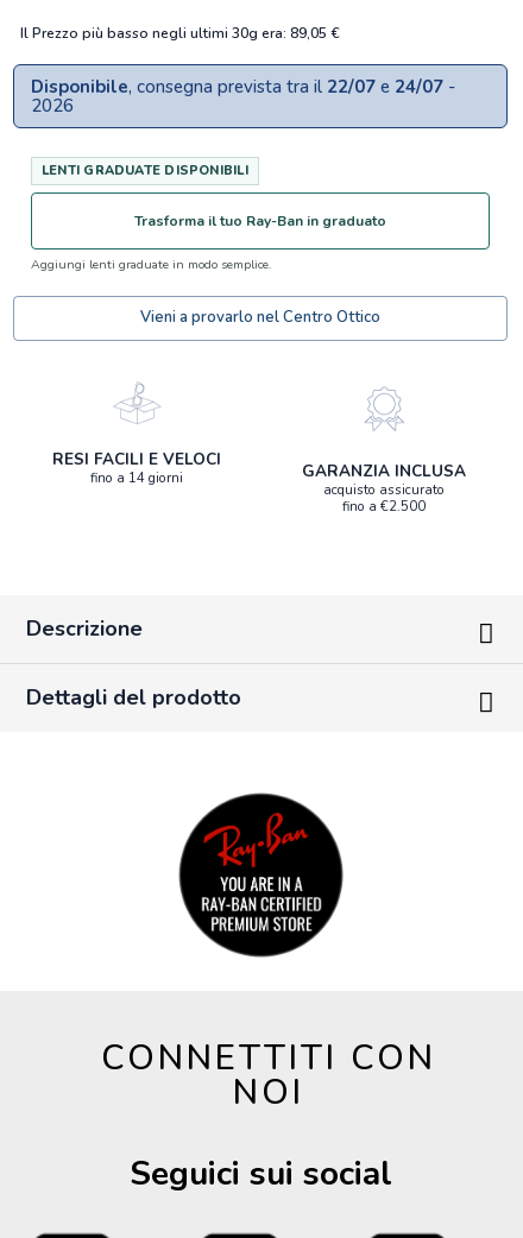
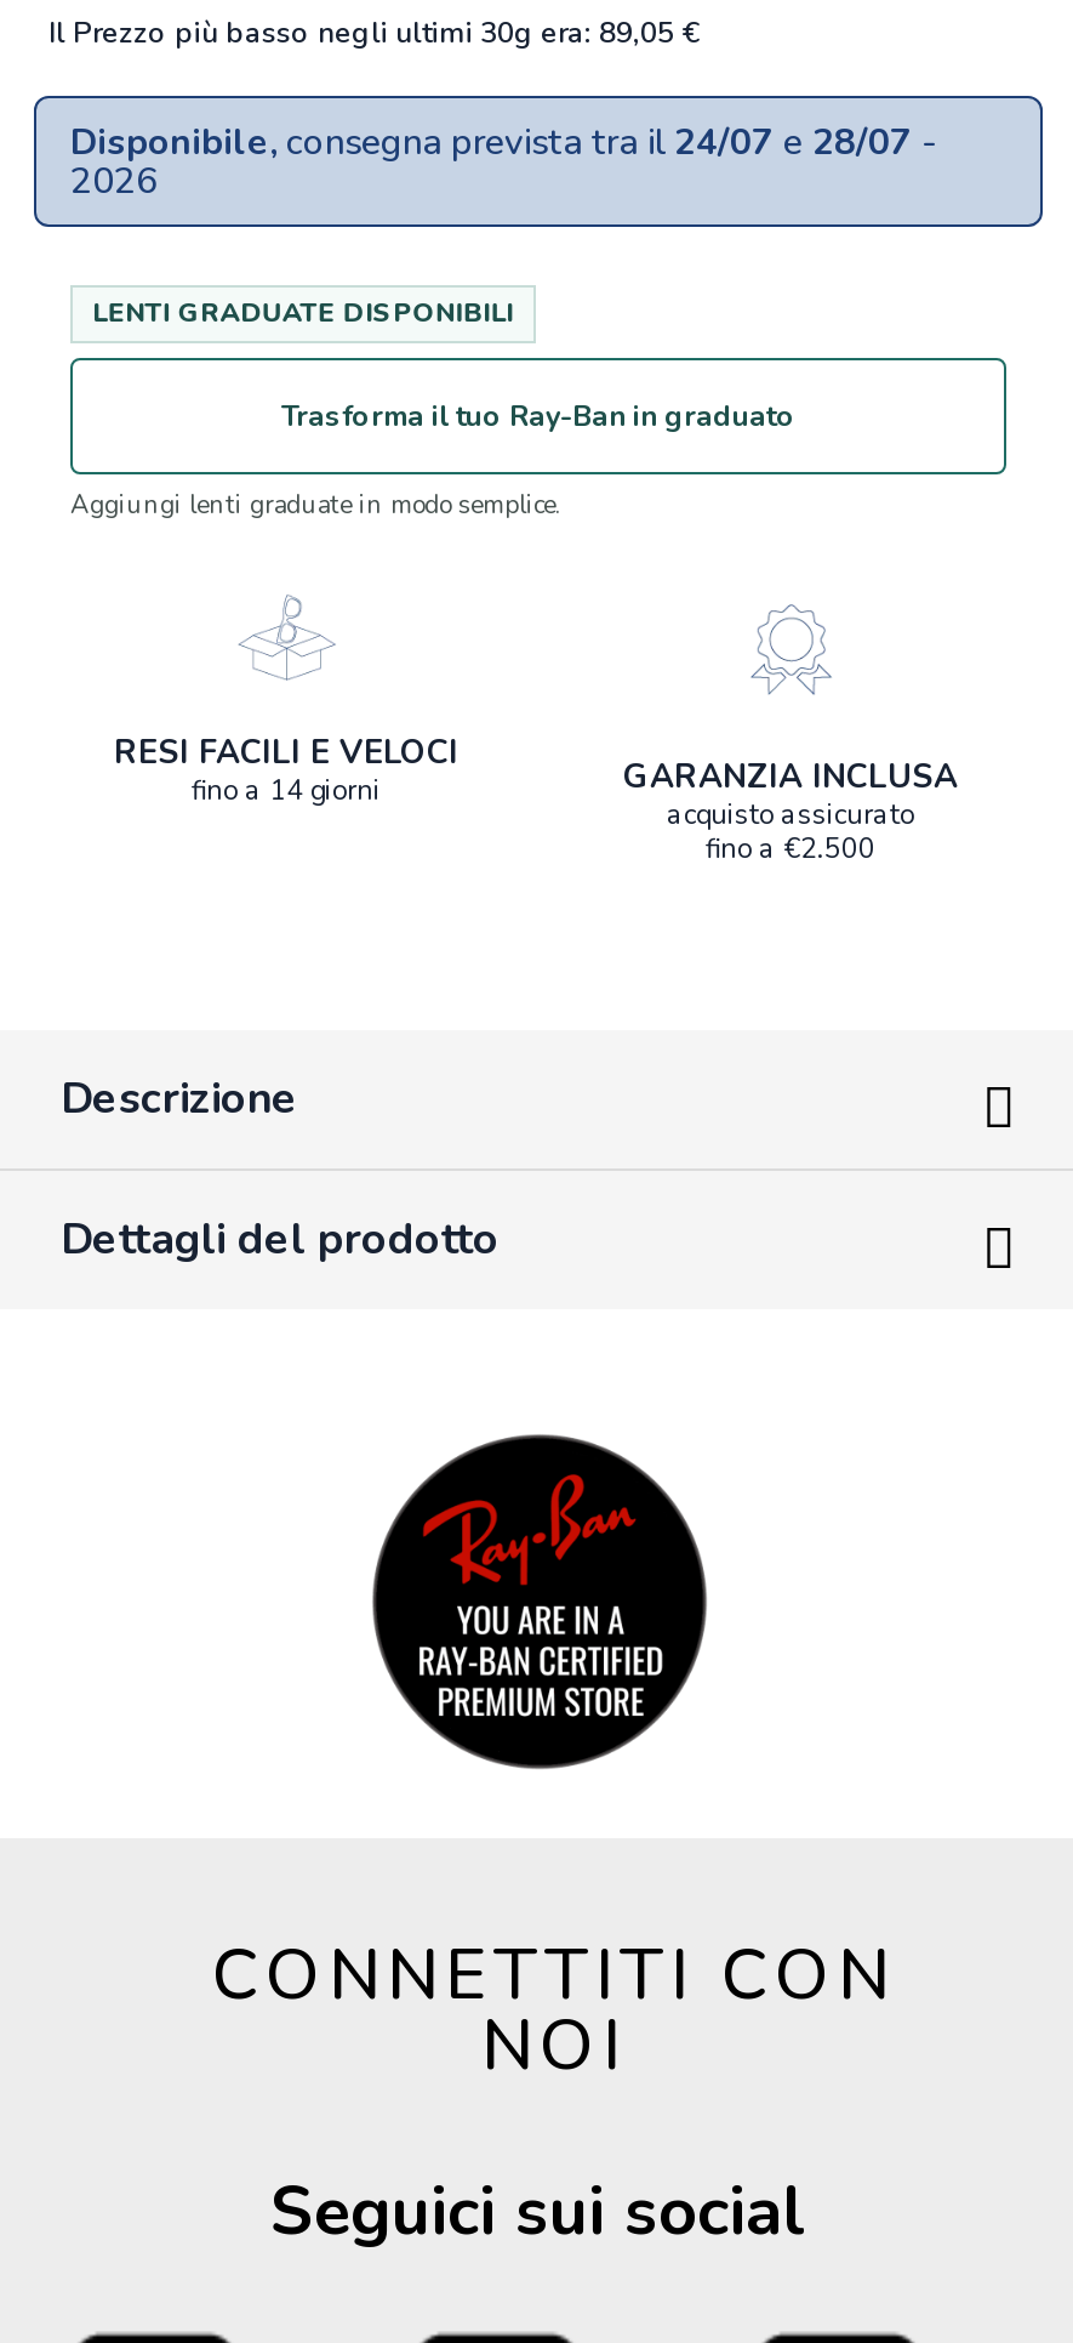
[31,75,455,99] Disponibile, consegna prevista tra il 22/07 e 24/07 - -> [70,118,936,166] Disponibile, consegna prevista tra il 24/07 e 28/07 -
[140,307,380,329] Vieni a provarlo nel Centro Ottico -> none

